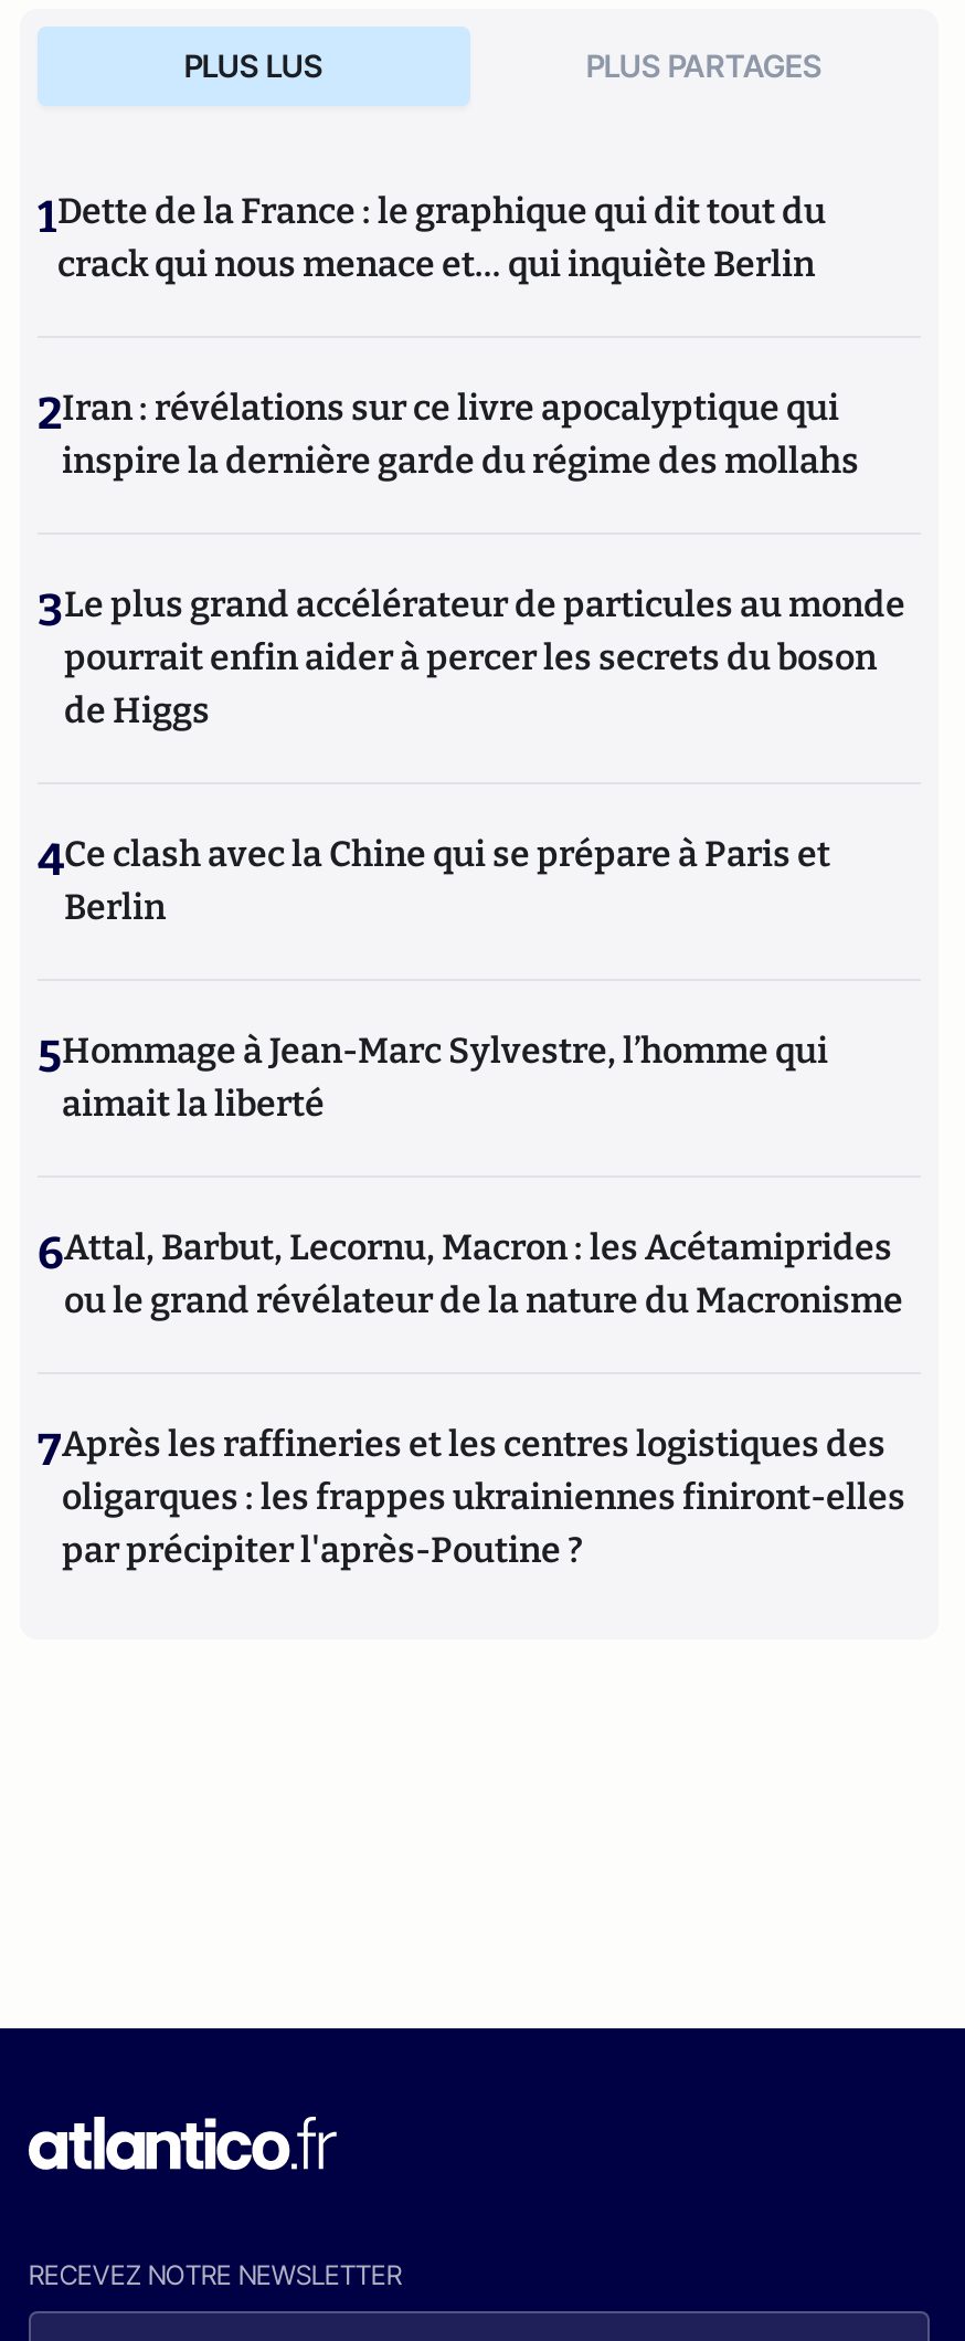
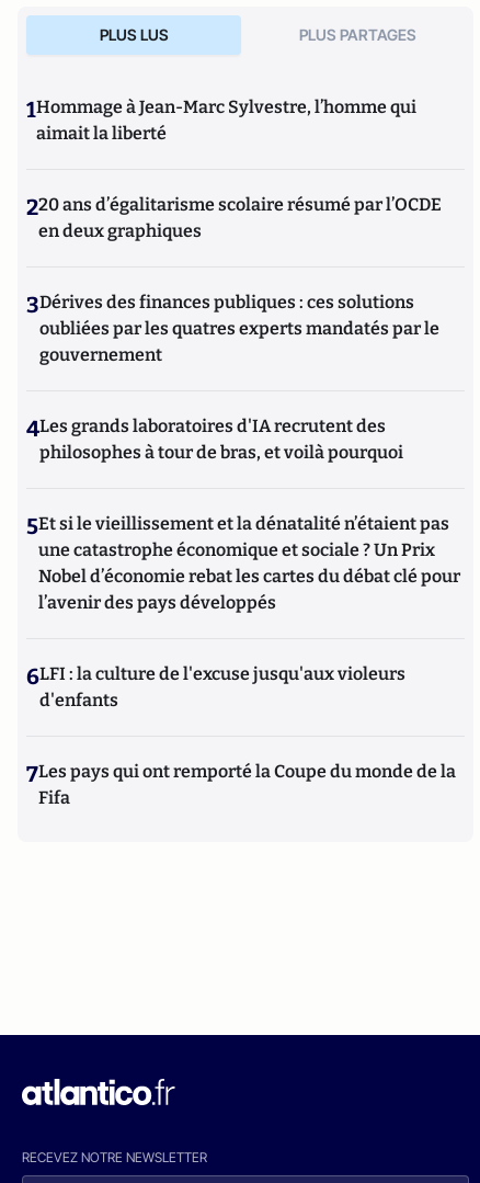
[38,190,905,1083] 1Dette de la France : le graphique qui dit tout du | crack qui nous menace et… qui inquiète Berlin | 2Iran : révélations sur ce livre apocalyptique qui | inspire la dernière garde du régime des mollahs | 3Le plus grand accélérateur de particules au monde | pourrait enfin aider à percer les secrets du boson | de Higgs | 4Ce clash avec la Chine qui se prépare à Paris et | Berlin | 5Hommage à Jean-Marc Sylvestre, l’homme qui -> [26,96,416,123] 1Hommage à Jean-Marc Sylvestre, l’homme qui
moved [62,1083,325,1125] -> [36,123,167,144]: aimait la liberté
[38,1226,905,1571] 6Attal, Barbut, Lecornu, Macron : les Acétamiprides | ou le grand révélateur de la nature du Macronisme | 7Après les raffineries et les centres logistiques des | oligarques : les frappes ukrainiennes finiront-elles | par précipiter l'après-Poutine ? -> [26,194,460,808] 220 ans d’égalitarisme scolaire résumé par l’OCDE | en deux graphiques | 3Dérives des finances publiques : ces solutions | oubliées par les quatres experts mandatés par le | gouvernement | 4Les grands laboratoires d'IA recrutent des | philosophes à tour de bras, et voilà pourquoi | 5Et si le vieillissement et la dénatalité n’étaient pas | une catastrophe économique et sociale ? Un Prix | Nobel d’économie rebat les cartes du débat clé pour | l’avenir des pays développés | 6LFI : la culture de l'excuse jusqu'aux violeurs | d'enfants | 7Les pays qui ont remporté la Coupe du monde de la | Fifa

